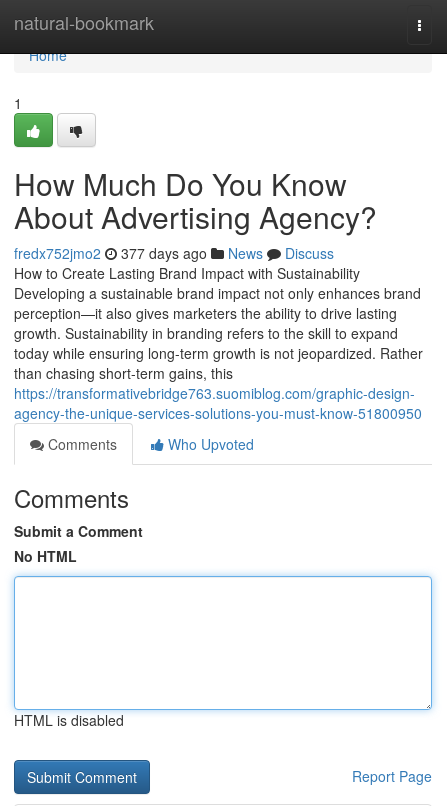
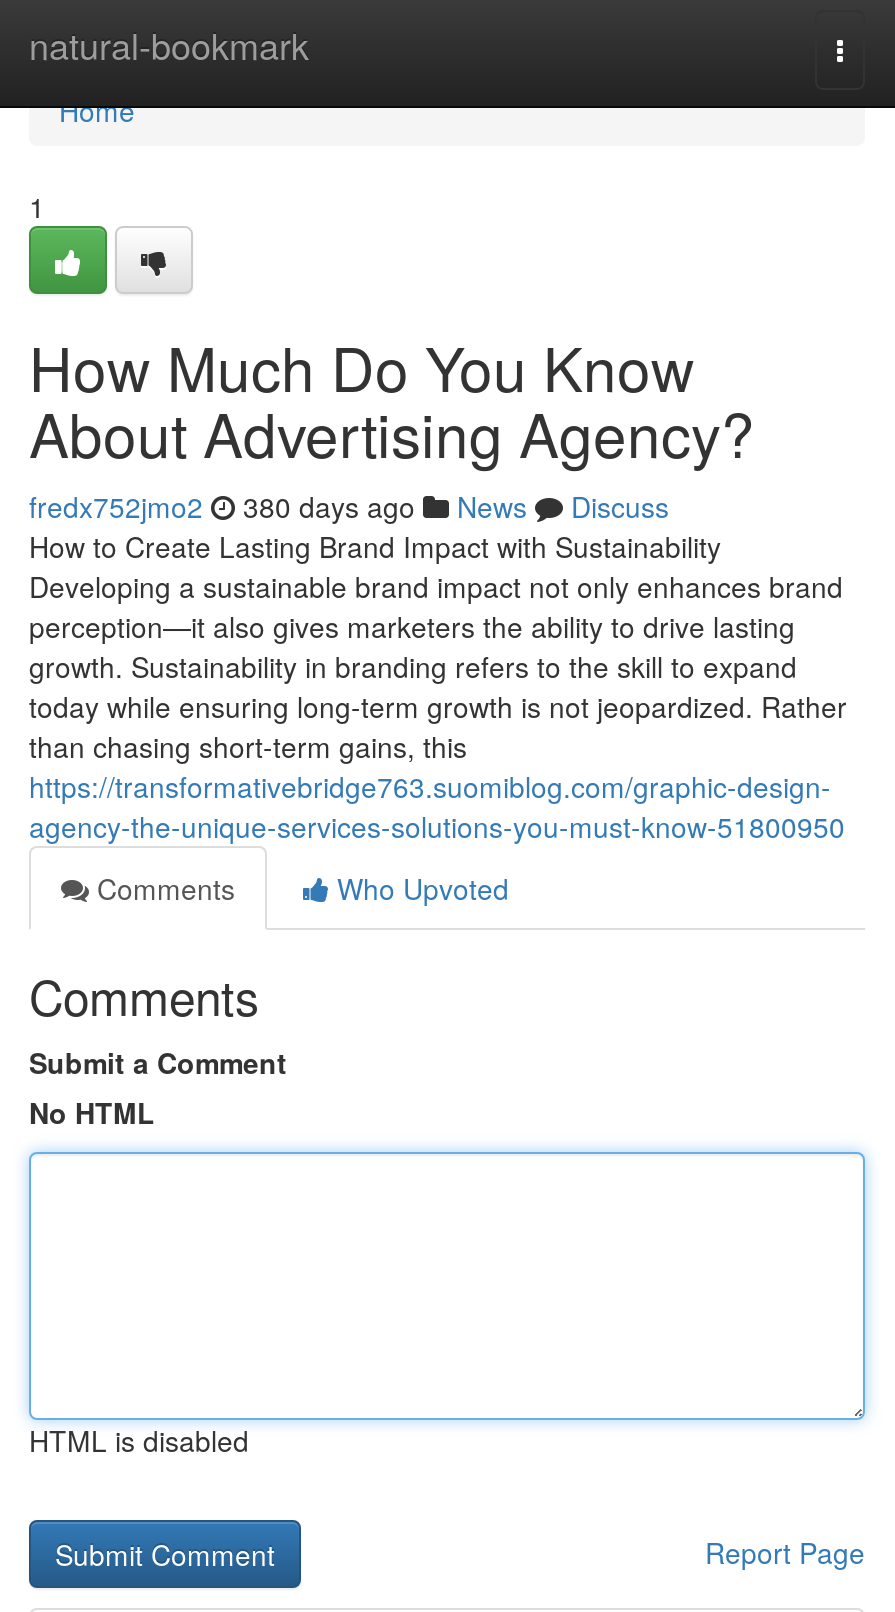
[14,243,334,263] fredx752jmo2 377 days ago News Discuss -> [29,486,669,526] fredx752jmo2 380 days ago News Discuss

